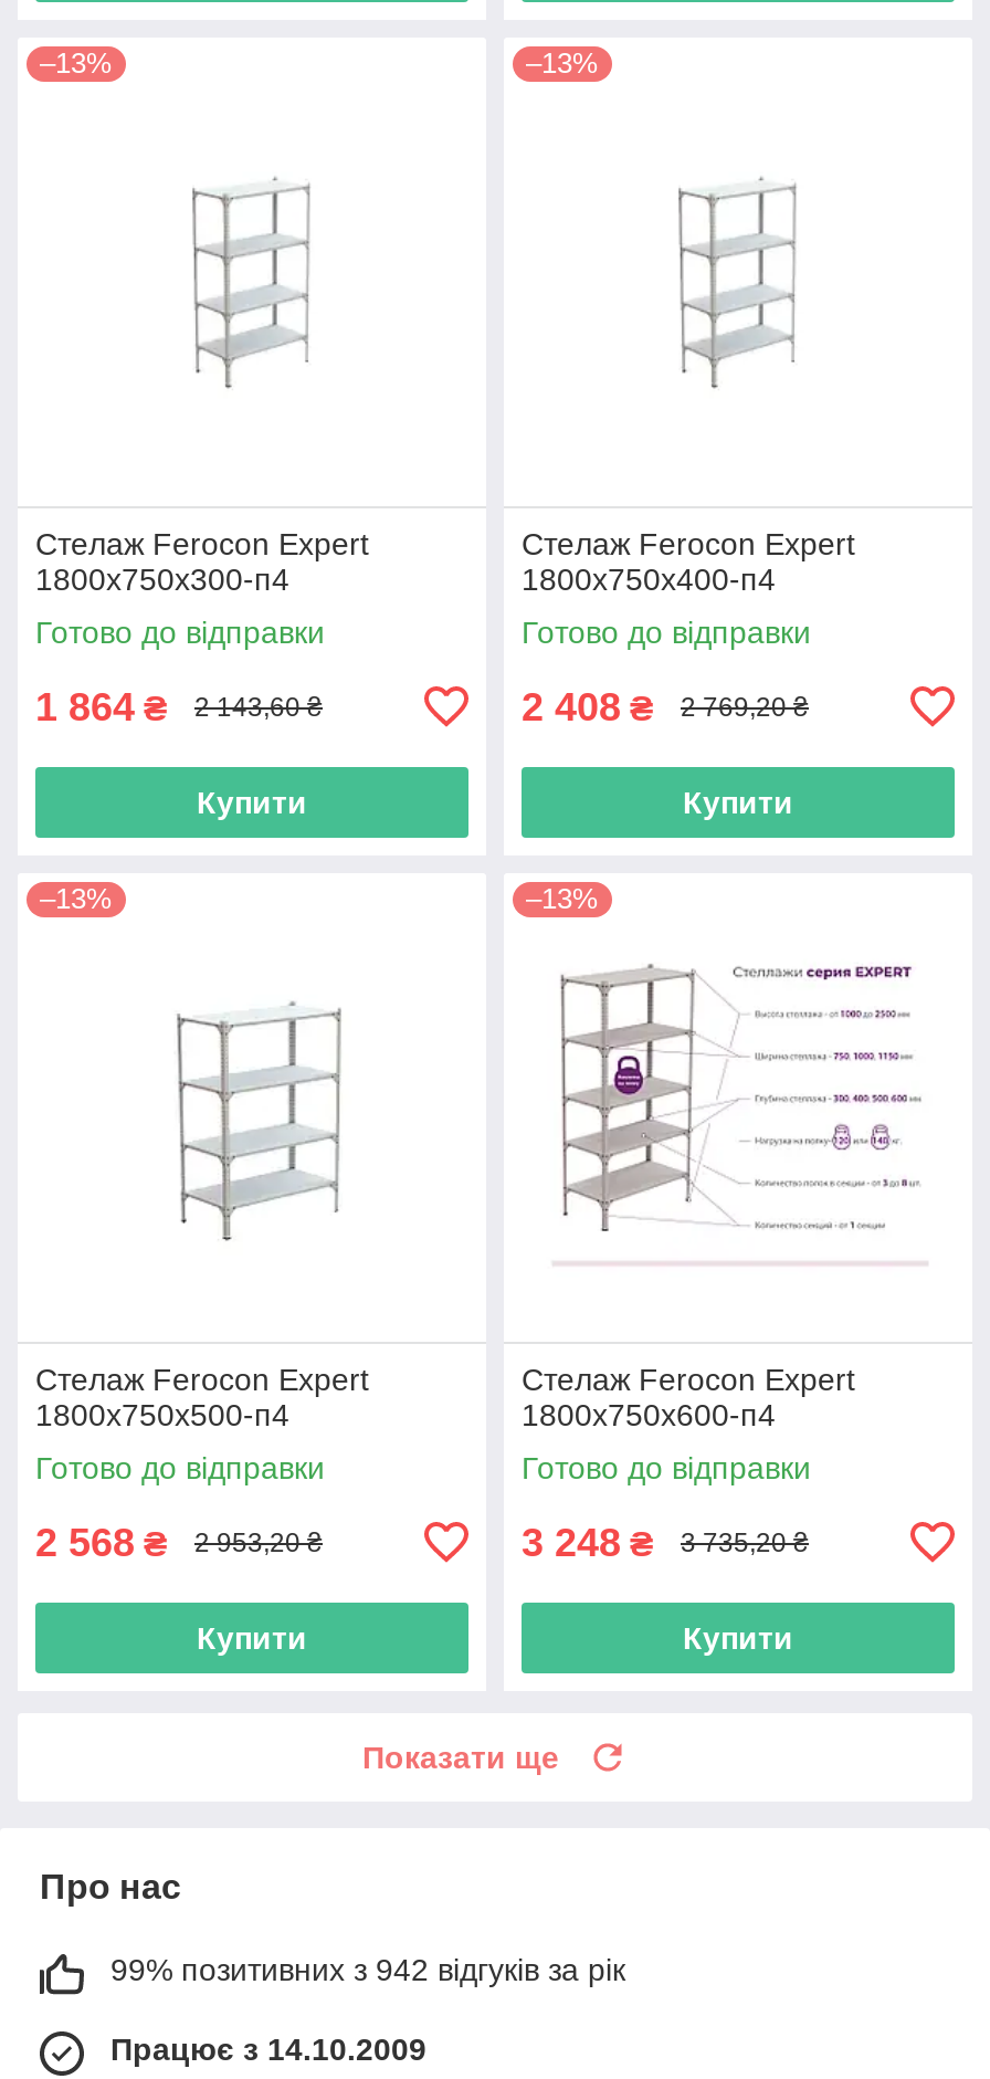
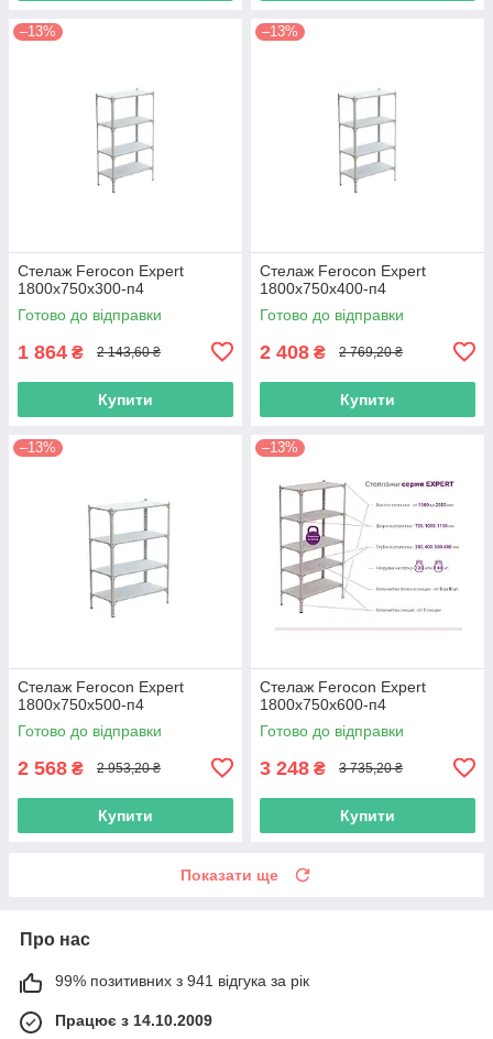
[110,1951,625,1987] 99% позитивних з 942 відгуків за рік -> [55,972,309,989] 99% позитивних з 941 відгука за рік

